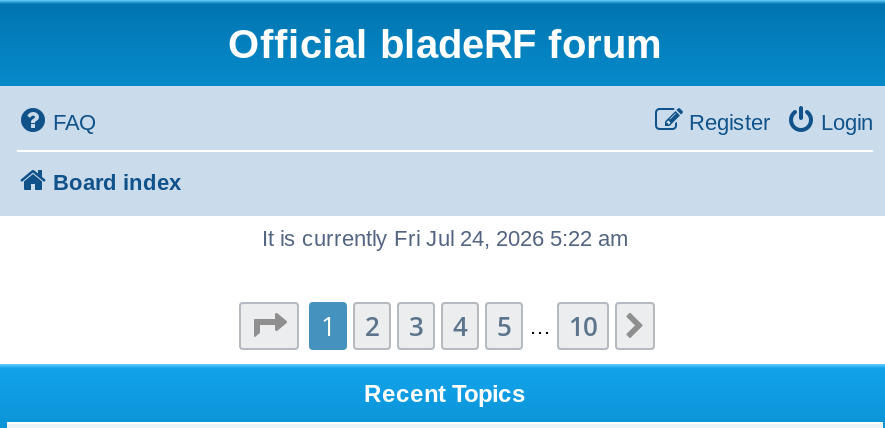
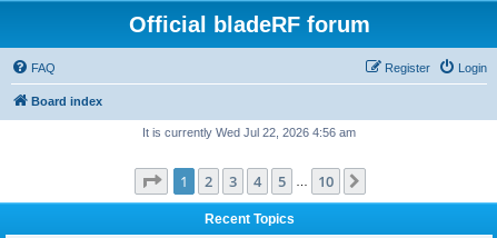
[262,226,628,250] It is currently Fri Jul 24, 2026 5:22 am -> [142,126,356,139] It is currently Wed Jul 22, 2026 4:56 am

